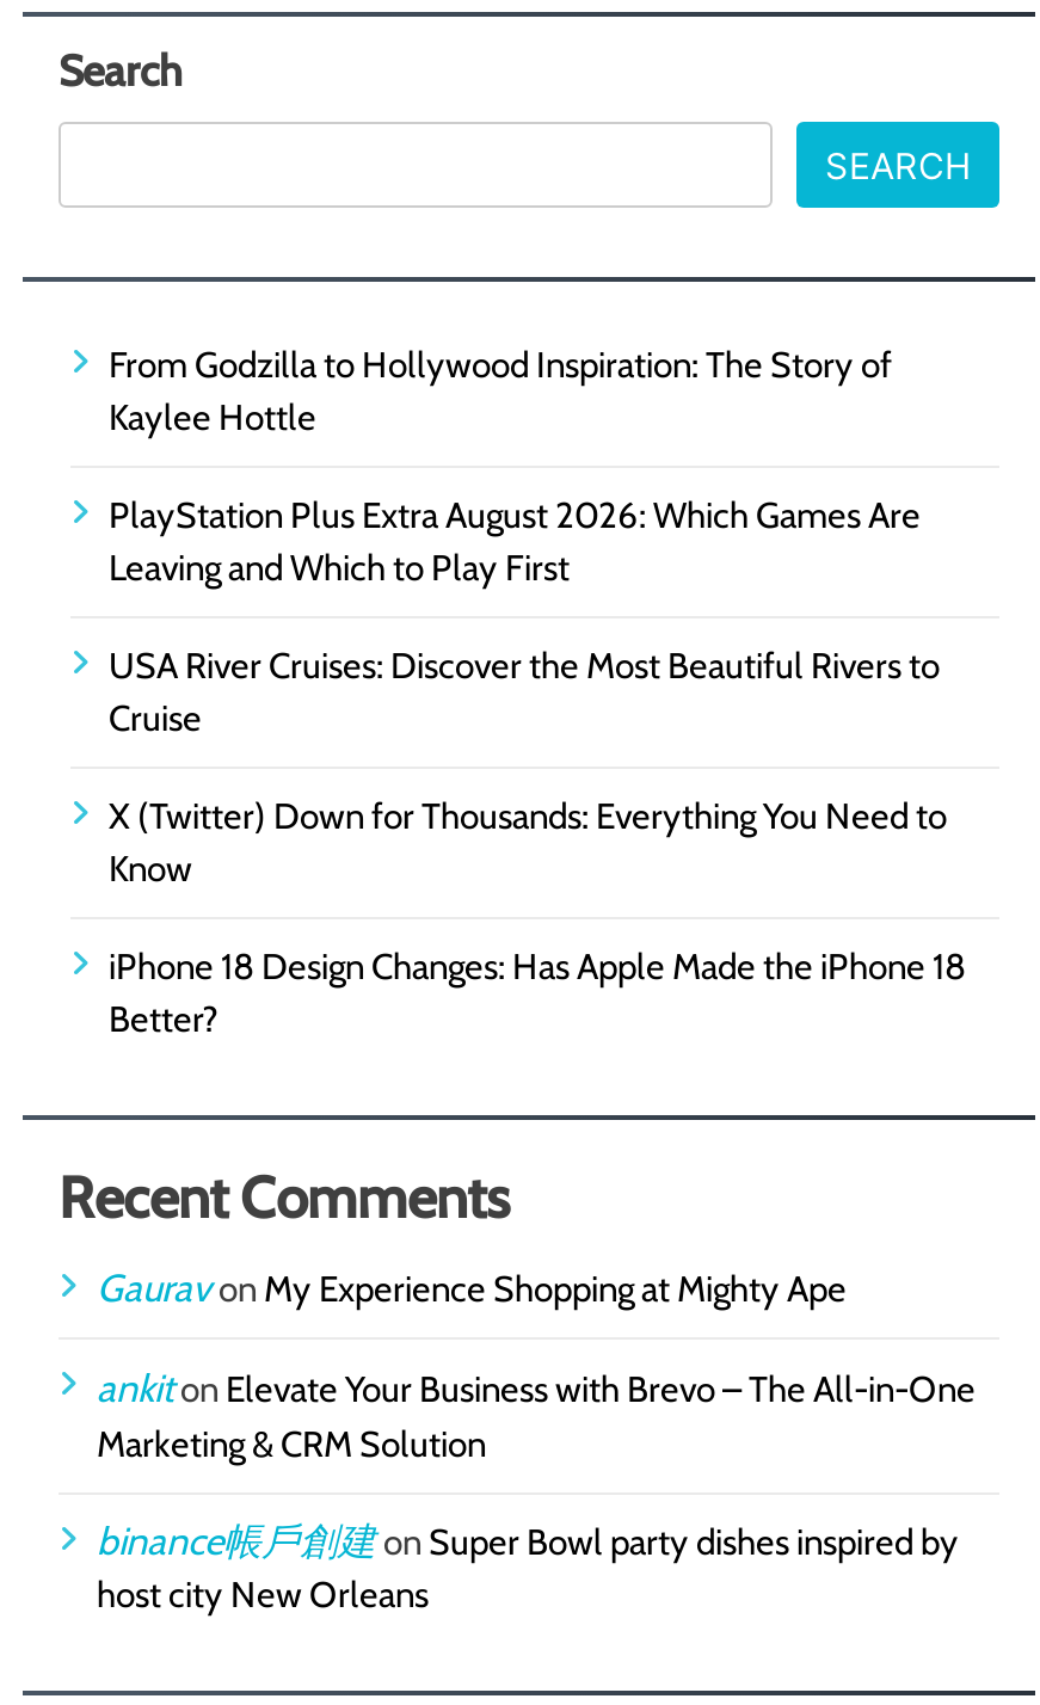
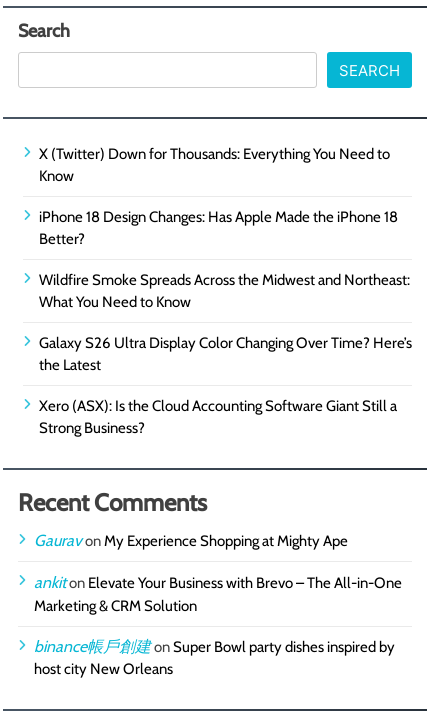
[109,344,940,740] From Godzilla to Hollywood Inspiration: The Story of | Kaylee Hottle | PlayStation Plus Extra August 2026: Which Games Are | Leaving and Which to Play First | USA River Cruises: Discover the Most Beautiful Rivers to | Cruise -> none
moved [109,795,966,1041] -> [39,145,398,248]: X (Twitter) Down for Thousands: Everything You Need to | Know | iPhone 18 Design Changes: Has Apple Made the iPhone 18 | Better?
none -> [39,271,412,437] Wildfire Smoke Spreads Across the Midwest and Northeast: | What You Need to Know | Galaxy S26 Ultra Display Color Changing Over Time? Here’s | the Latest | Xero (ASX): Is the Cloud Accounting Software Giant Still a | Strong Business?

